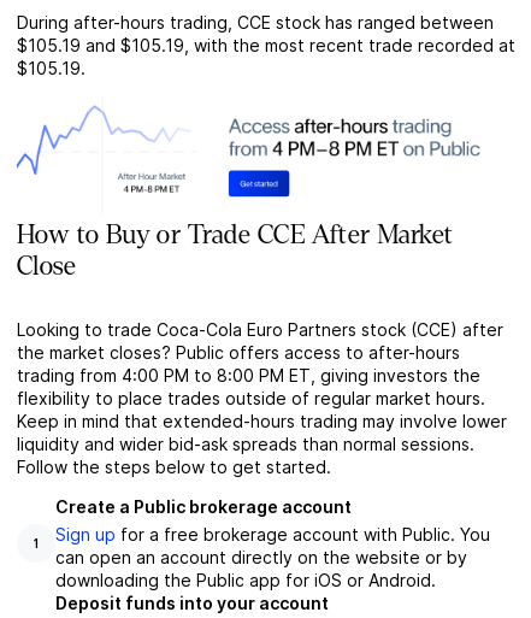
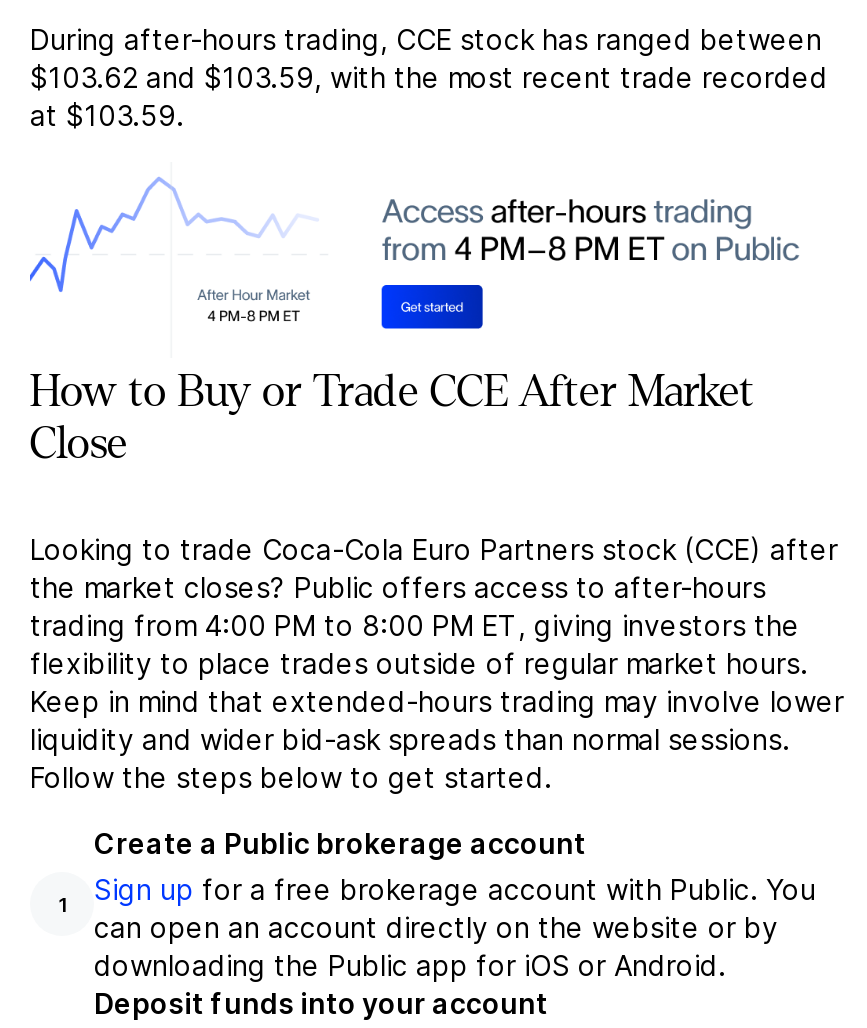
[17,35,515,78] $105.19 and $105.19, with the most recent trade recorded at | $105.19. -> [30,60,828,132] $103.62 and $103.59, with the most recent trade recorded | at $103.59.

